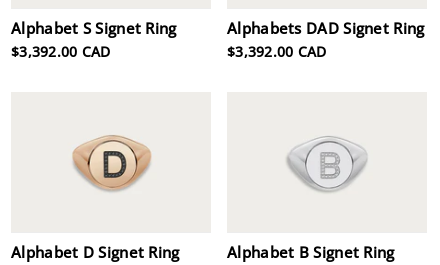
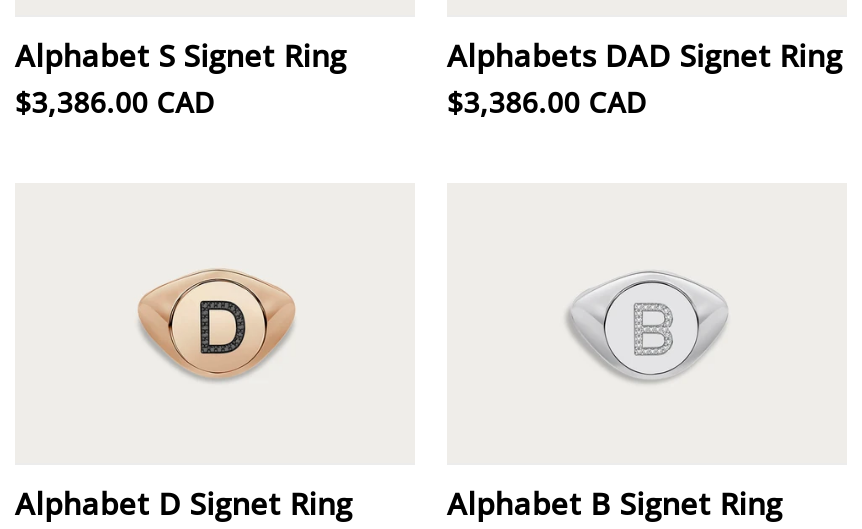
[11,42,111,61] $3,392.00 CAD -> [15,83,214,121] $3,386.00 CAD
[227,42,327,61] $3,392.00 CAD -> [447,83,646,121] $3,386.00 CAD

